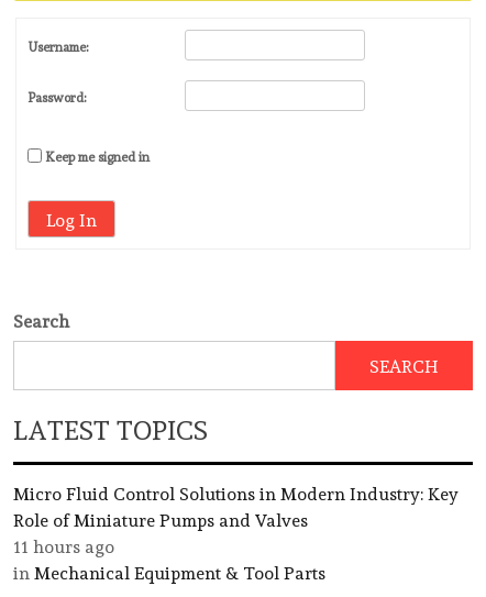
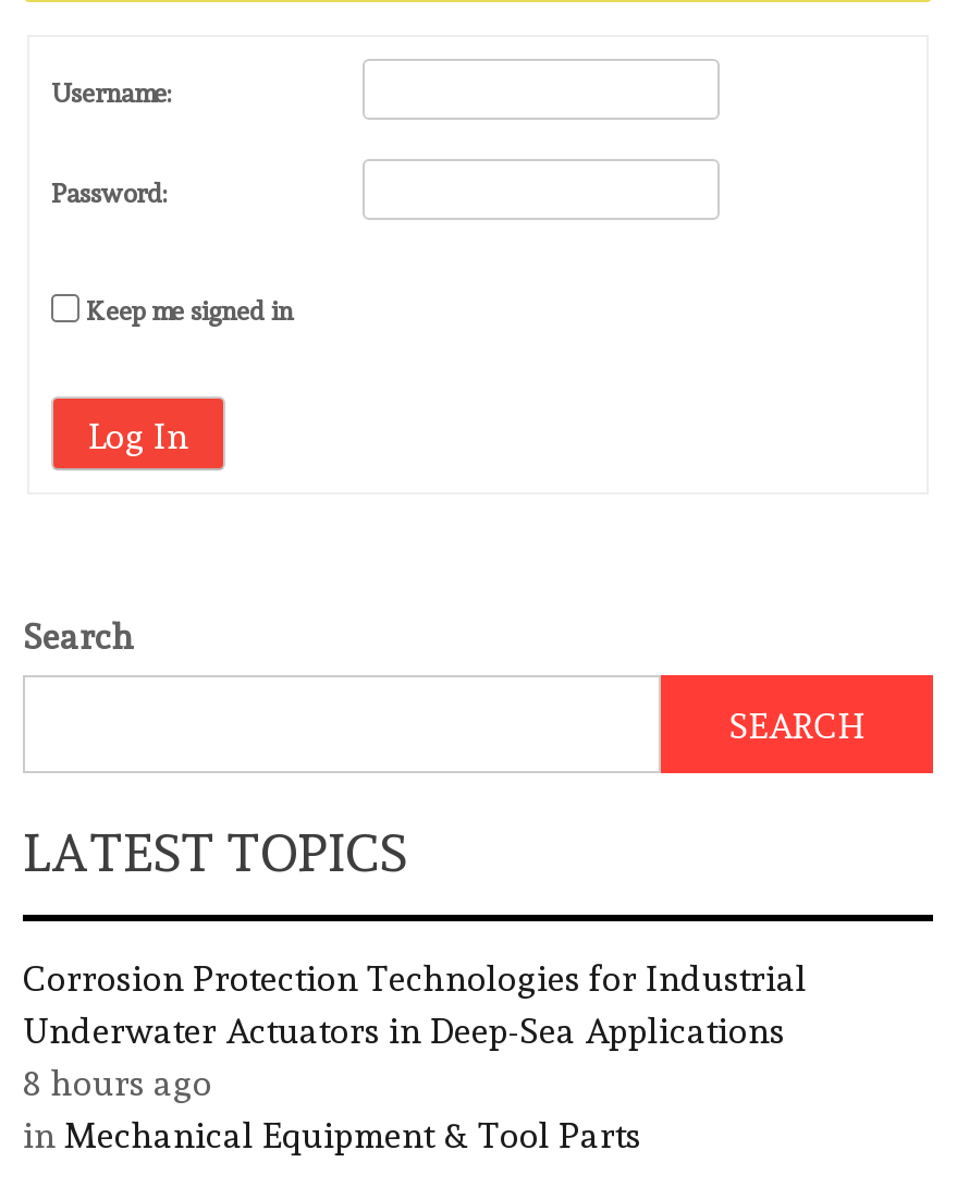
[13,484,459,558] Micro Fluid Control Solutions in Modern Industry: Key | Role of Miniature Pumps and Valves | 11 hours ago -> [23,959,807,1105] Corrosion Protection Technologies for Industrial | Underwater Actuators in Deep-Sea Applications | 8 hours ago

